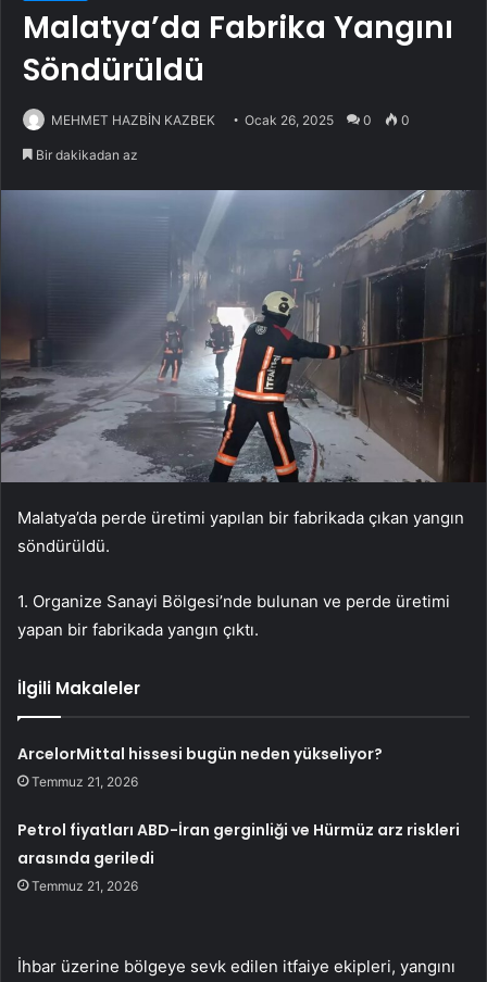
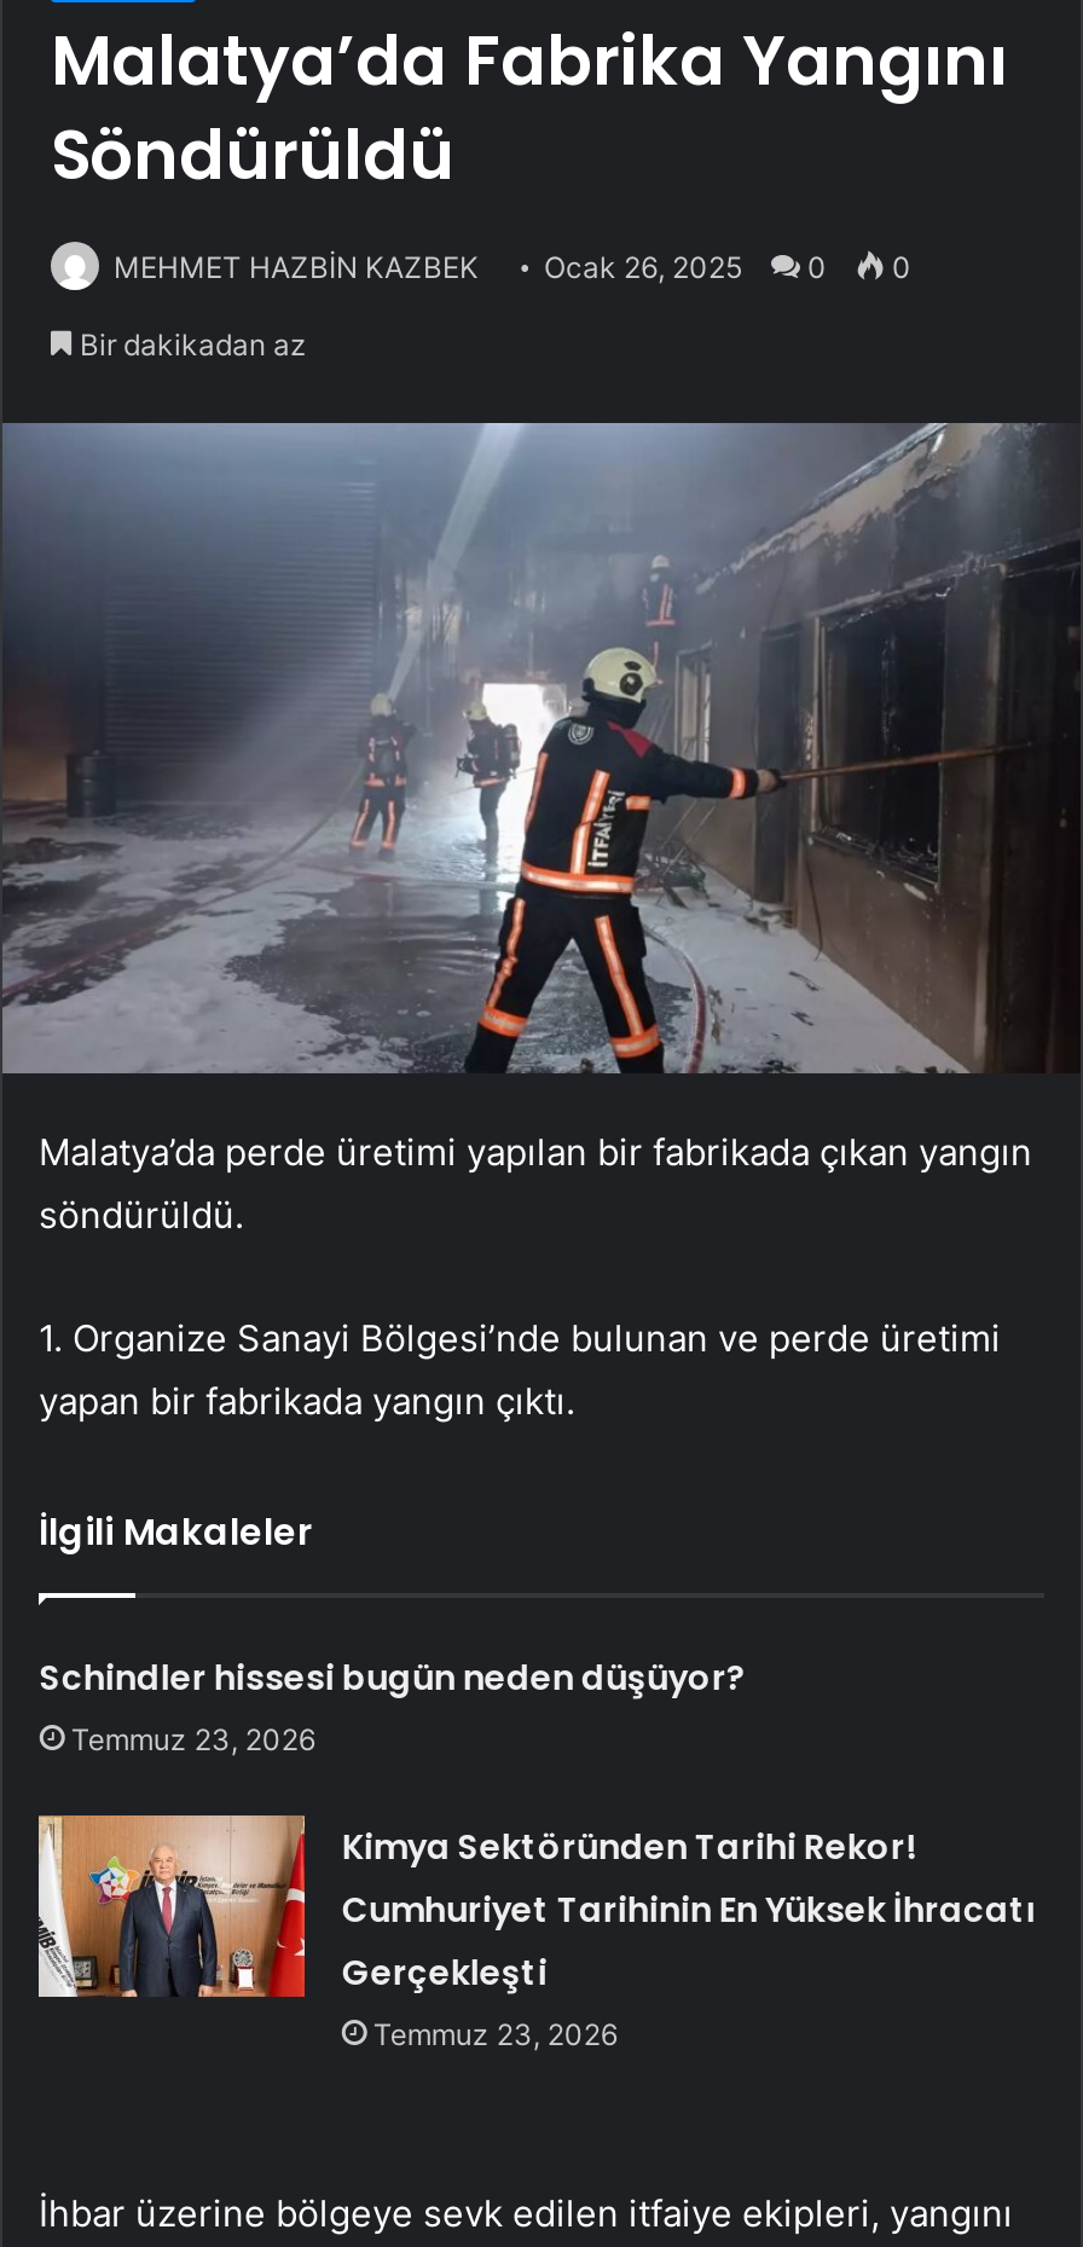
[18,743,383,790] ArcelorMittal hissesi bugün neden yükseliyor? | Temmuz 21, 2026 -> [39,1654,745,1758] Schindler hissesi bugün neden düşüyor? | Temmuz 23, 2026
[18,819,460,894] Petrol fiyatları ABD-İran gerginliği ve Hürmüz arz riskleri | arasında geriledi | Temmuz 21, 2026 -> [342,1823,1035,2053] Kimya Sektöründen Tarihi Rekor! | Cumhuriyet Tarihinin En Yüksek İhracatı | Gerçekleşti | Temmuz 23, 2026

